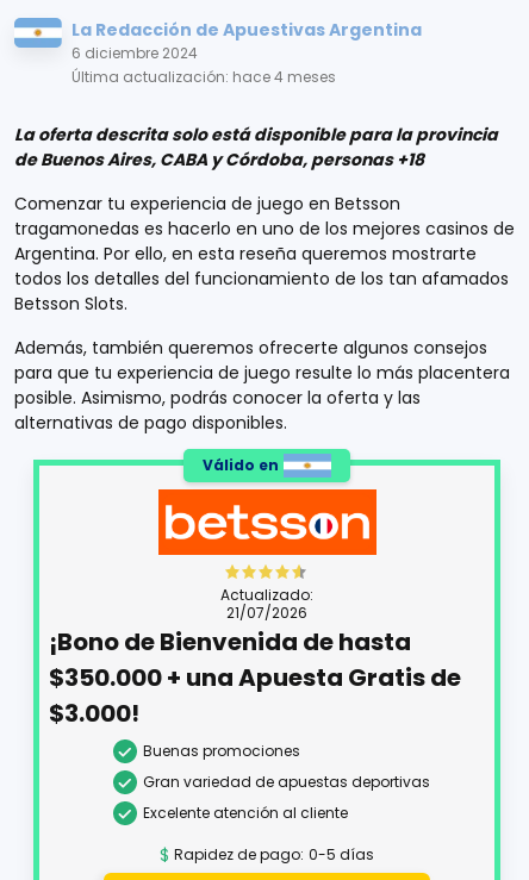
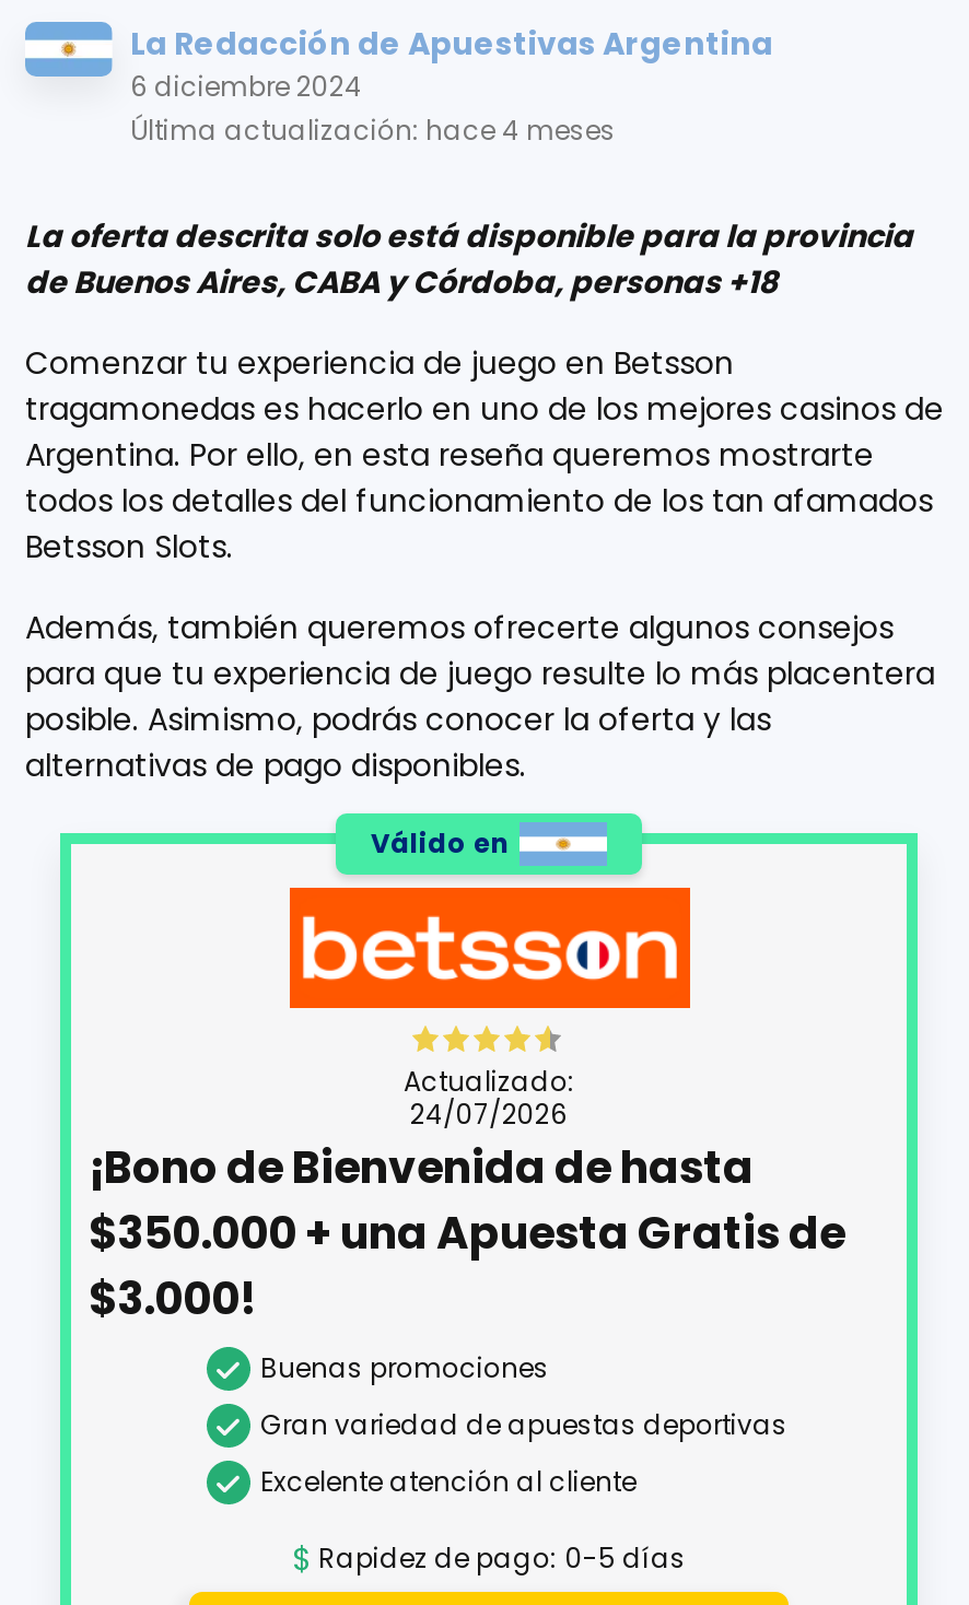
[226,602,307,623] 21/07/2026 -> [410,1095,568,1132] 24/07/2026

